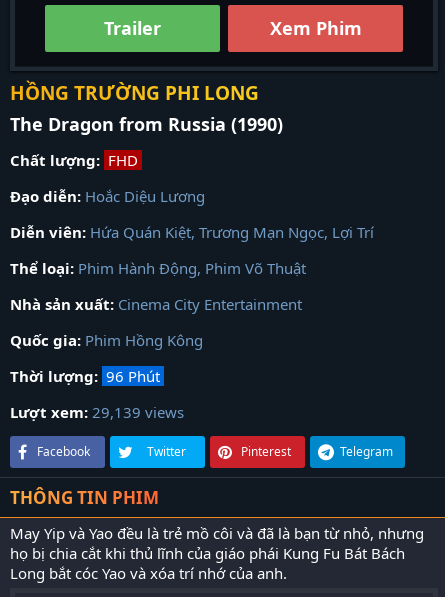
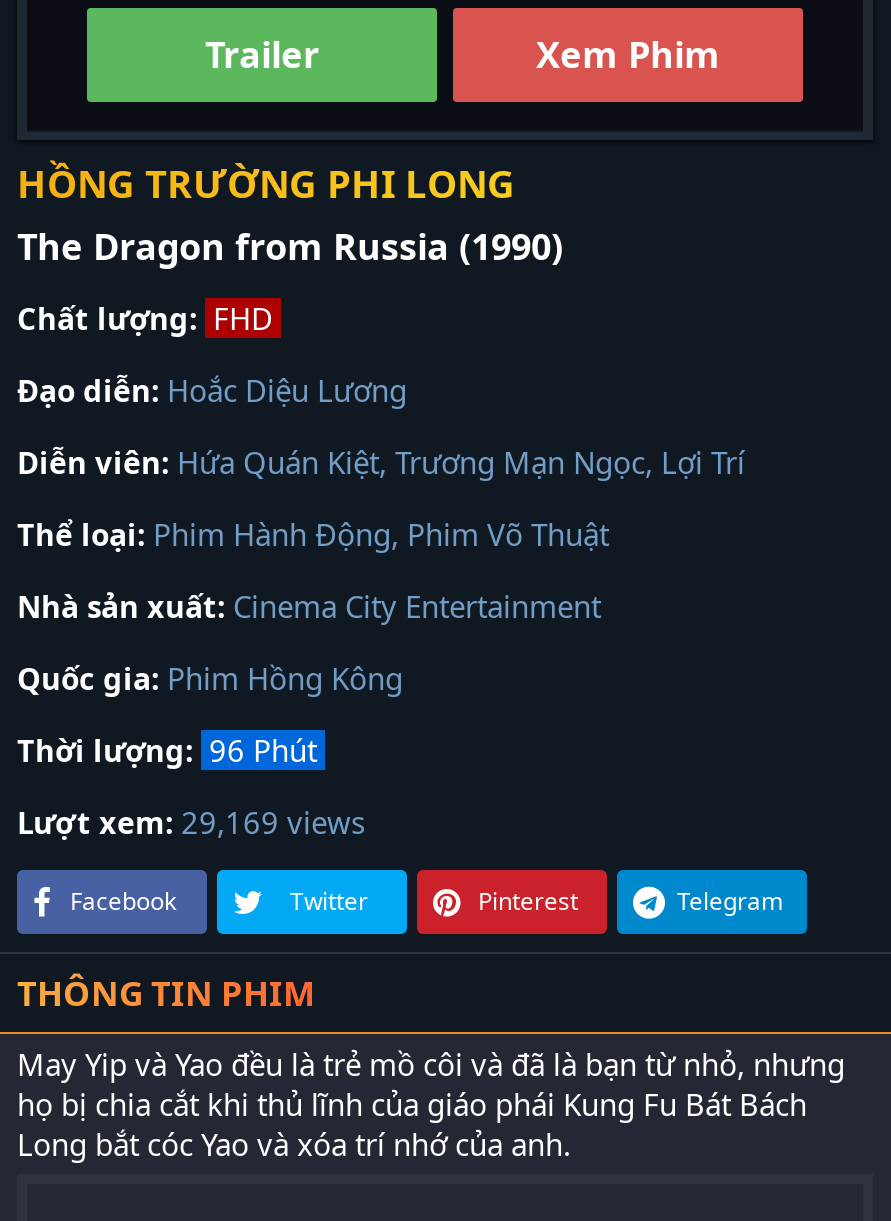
[10,402,184,422] Lượt xem: 29,139 views -> [17,802,365,842] Lượt xem: 29,169 views

